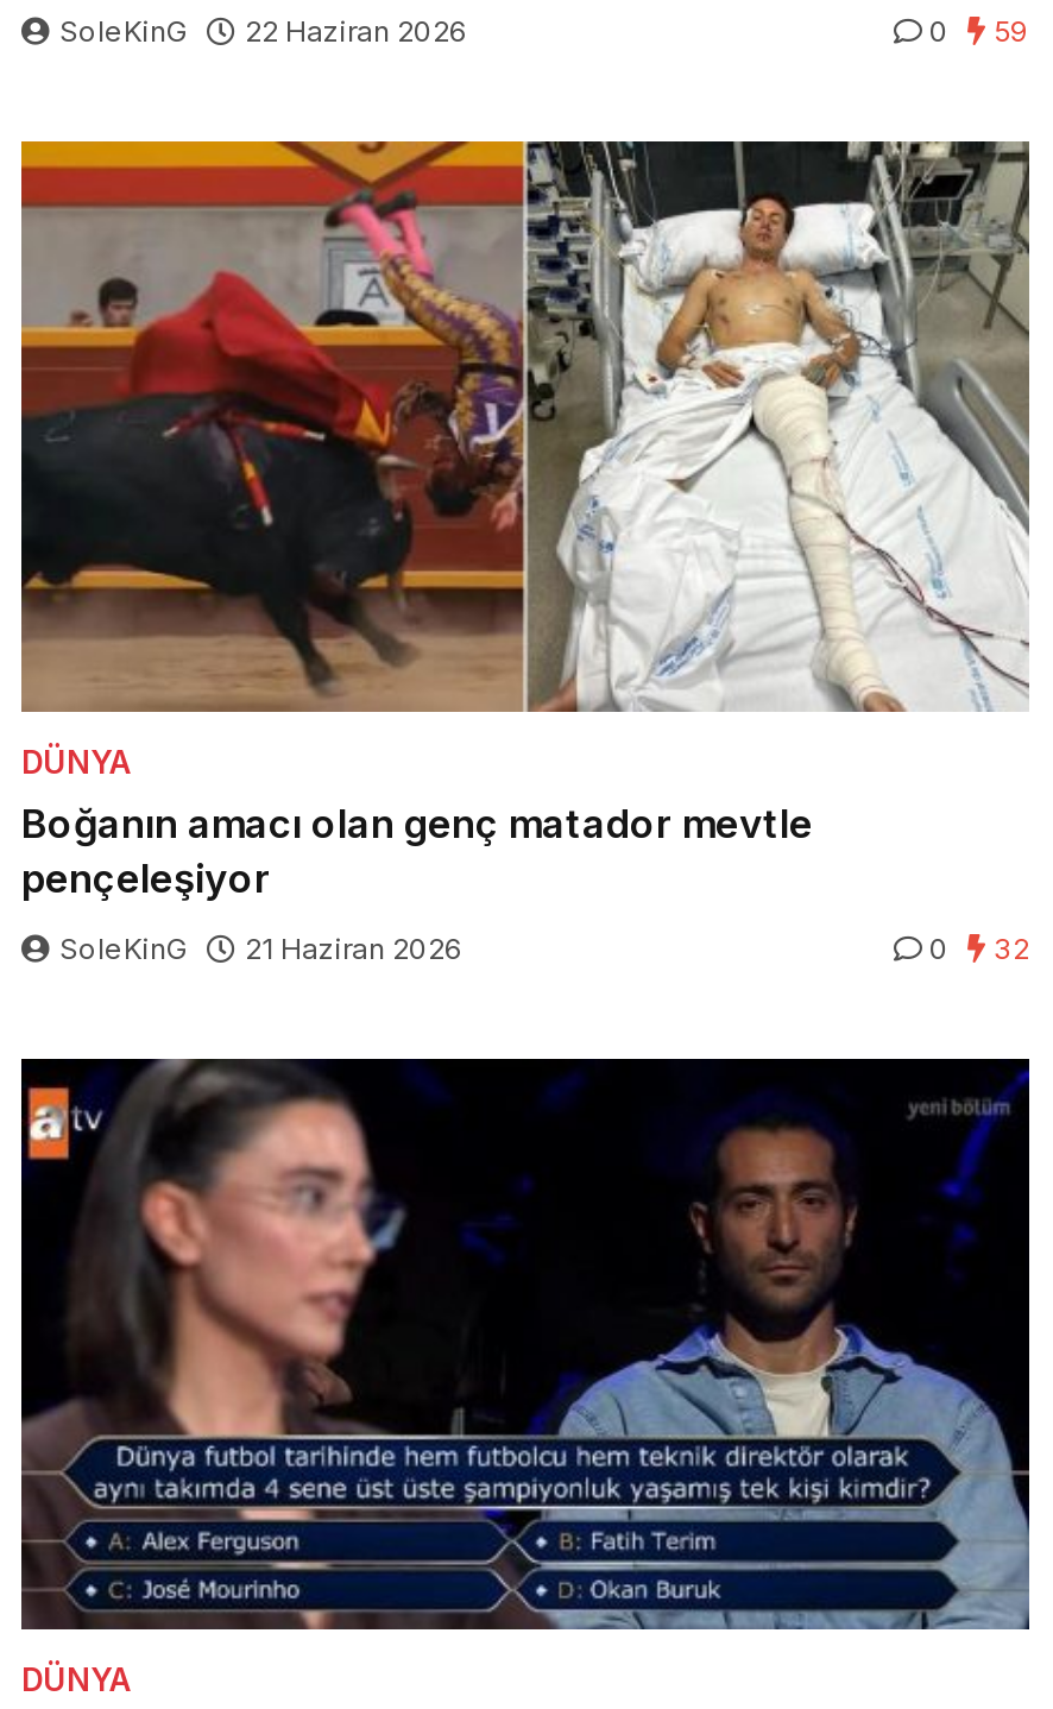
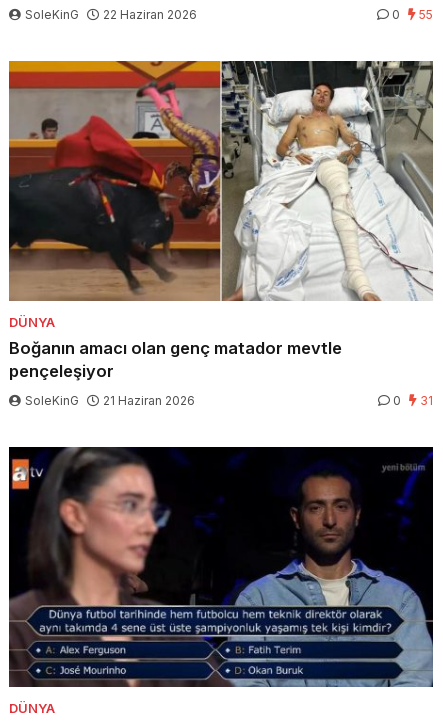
[922,12,1029,48] 0 59 -> [389,6,433,21] 0 55
[922,930,1029,966] 0 32 -> [390,393,433,408] 0 31

